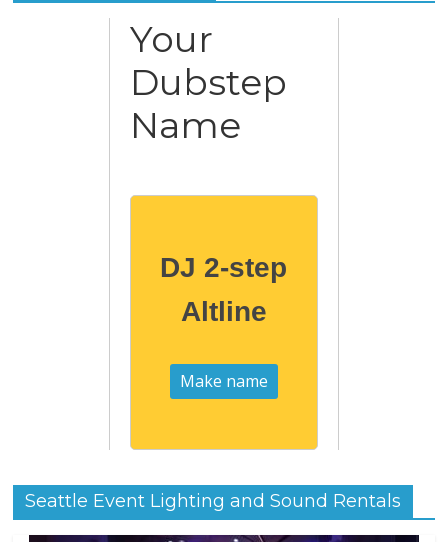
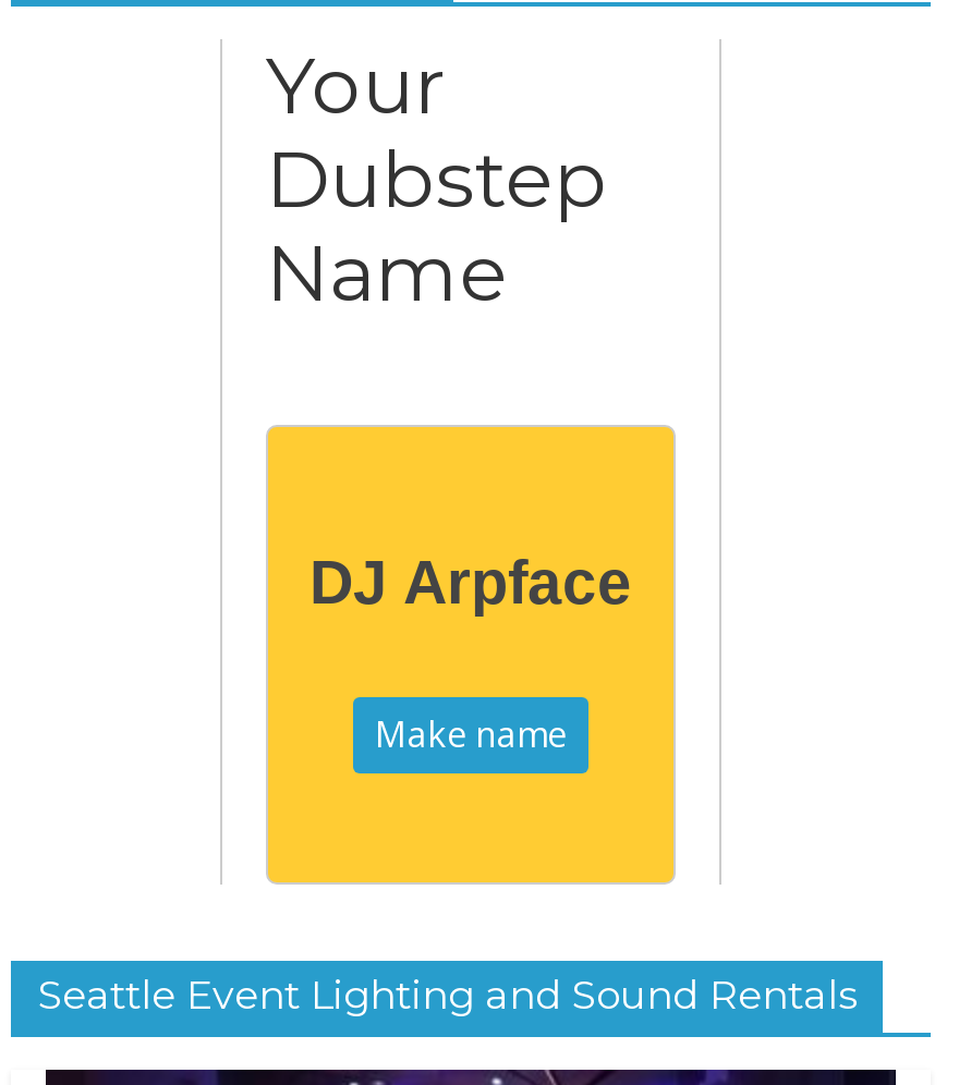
[160,252,287,327] DJ 2-step | Altline -> [309,550,632,617] DJ Arpface

